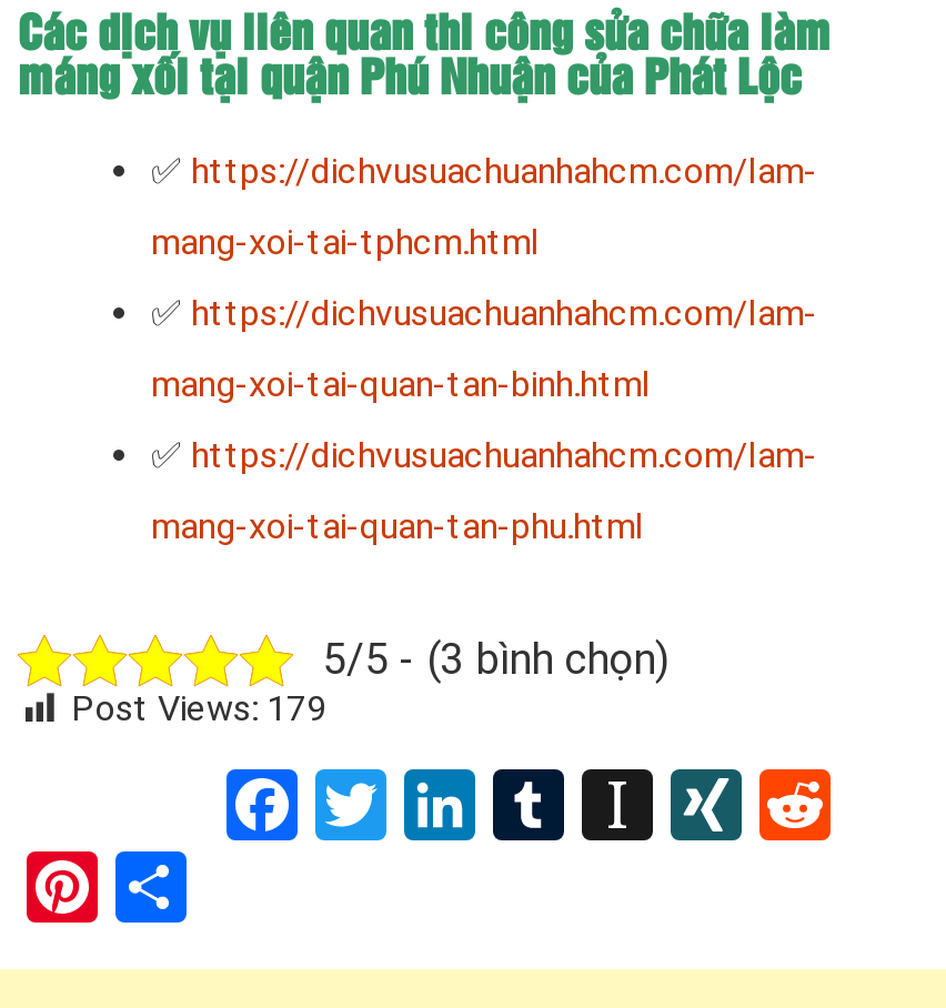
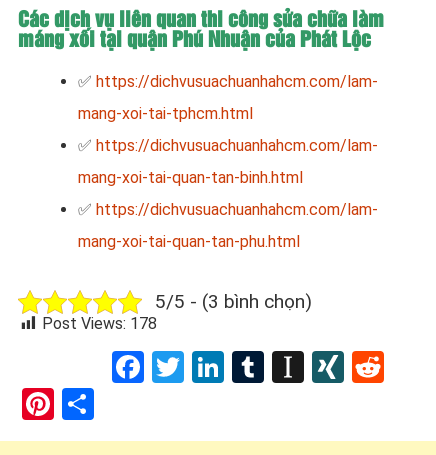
[71,687,326,729] Post Views: 179 -> [42,314,157,333] Post Views: 178

